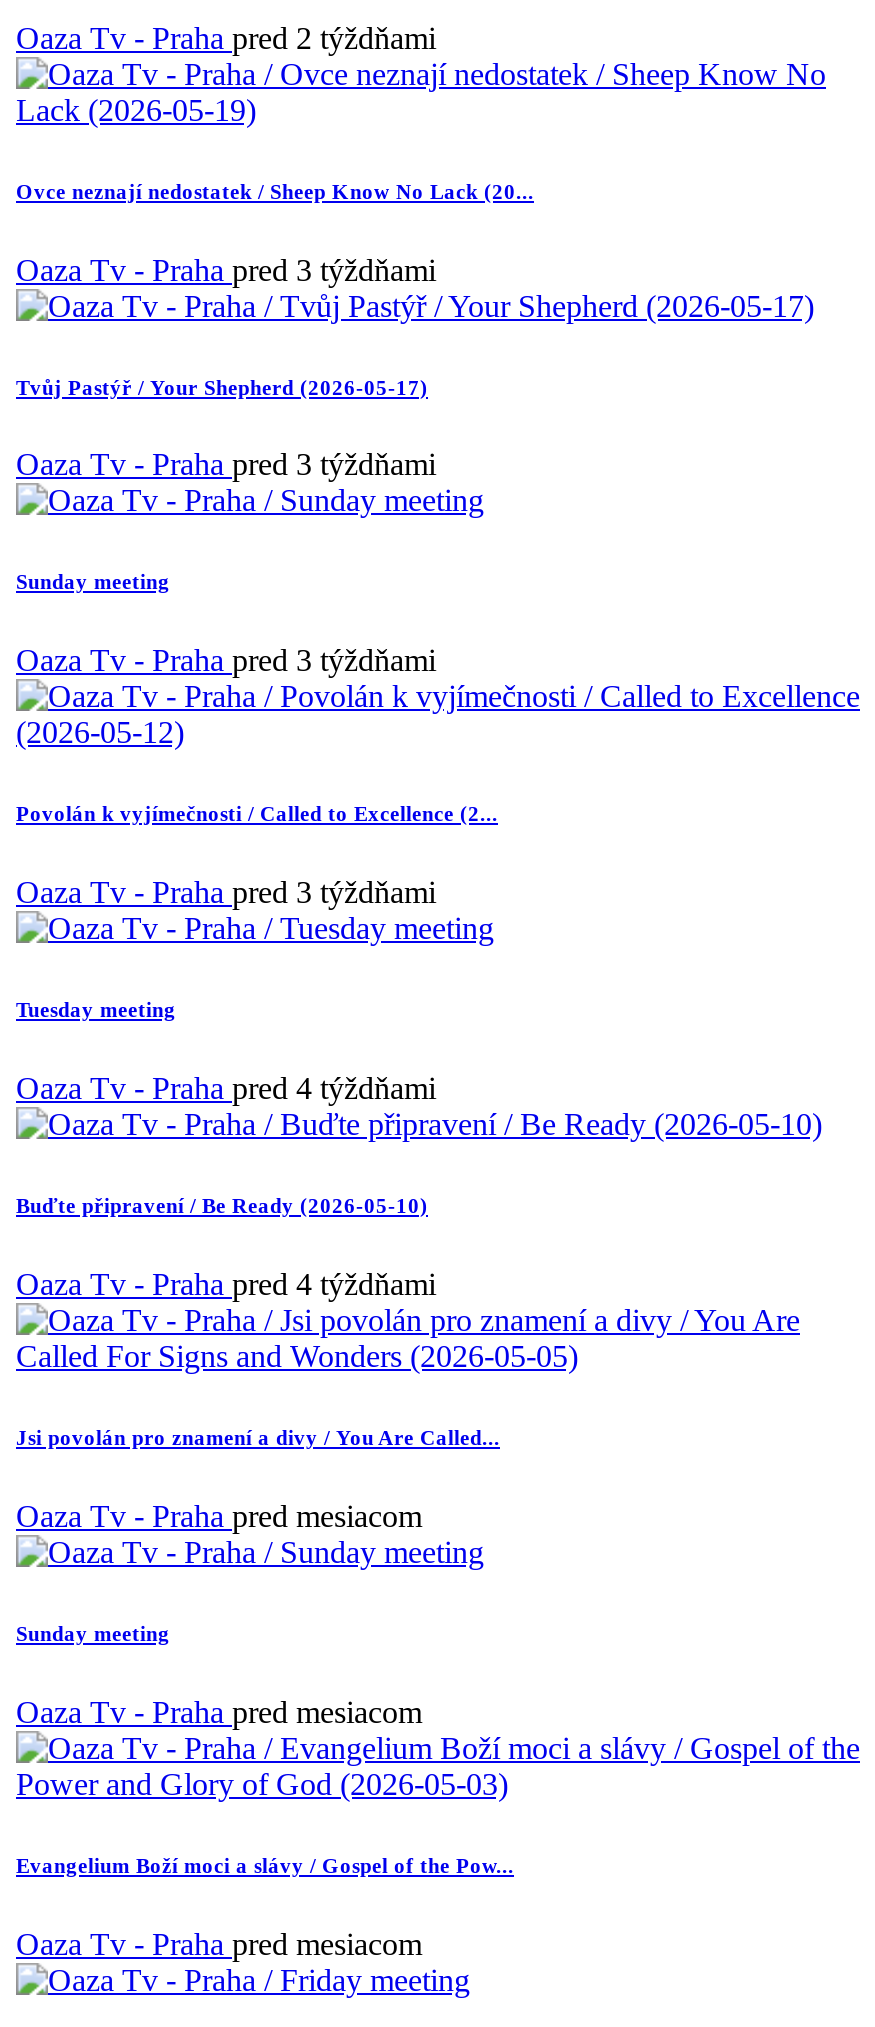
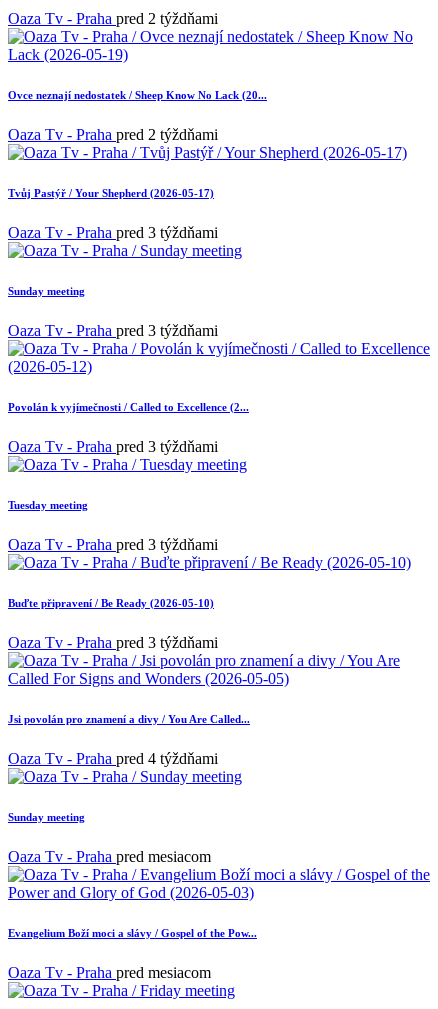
[16,252,436,286] Oaza Tv - Praha pred 3 týždňami -> [8,126,218,143] Oaza Tv - Praha pred 2 týždňami
[16,1072,436,1106] Oaza Tv - Praha pred 4 týždňami -> [8,536,218,553] Oaza Tv - Praha pred 3 týždňami
[16,1267,436,1301] Oaza Tv - Praha pred 4 týždňami -> [8,634,218,651] Oaza Tv - Praha pred 3 týždňami
[16,1499,422,1533] Oaza Tv - Praha pred mesiacom -> [8,750,218,767] Oaza Tv - Praha pred 4 týždňami

